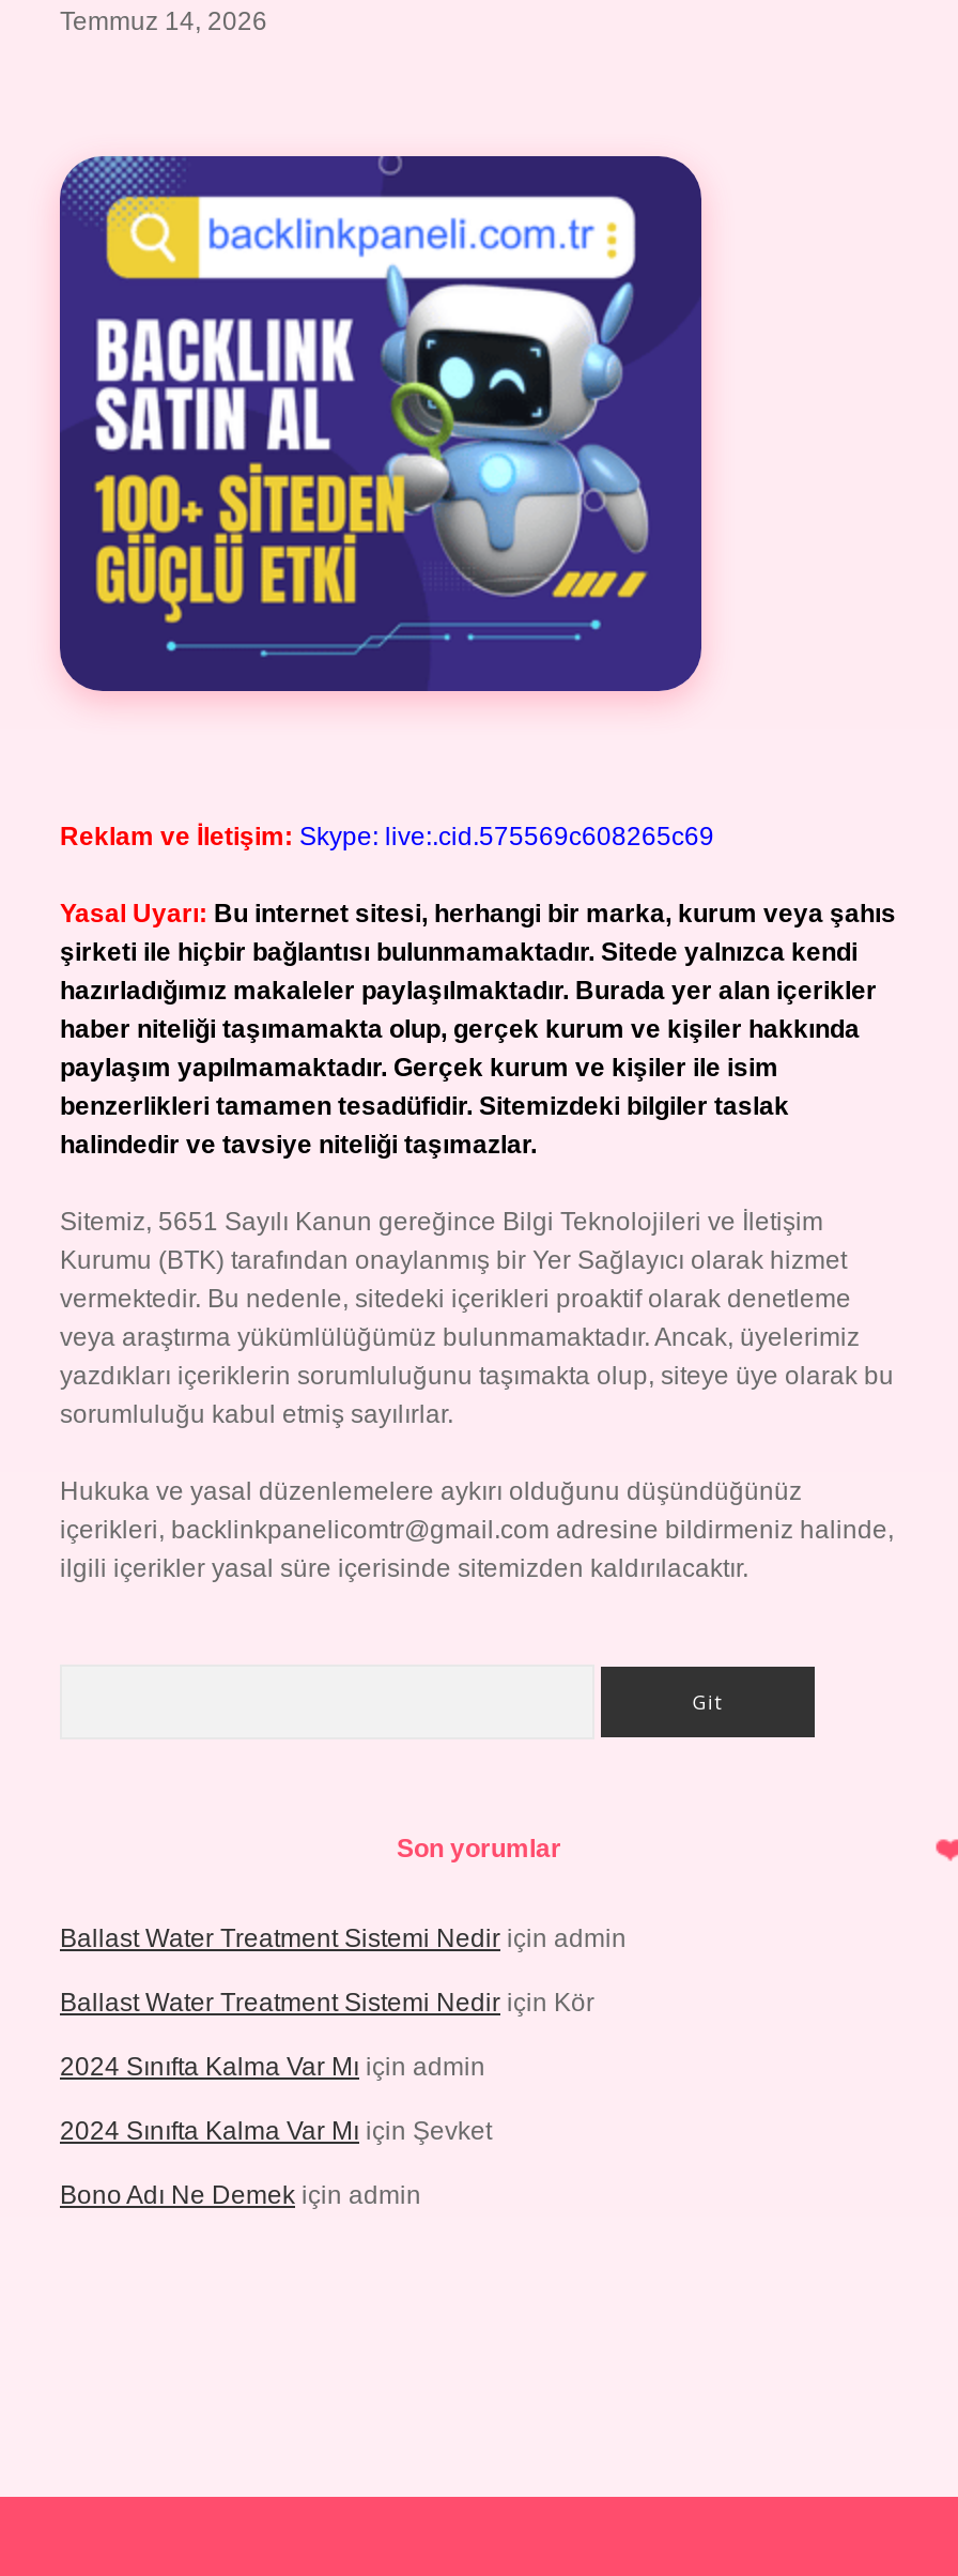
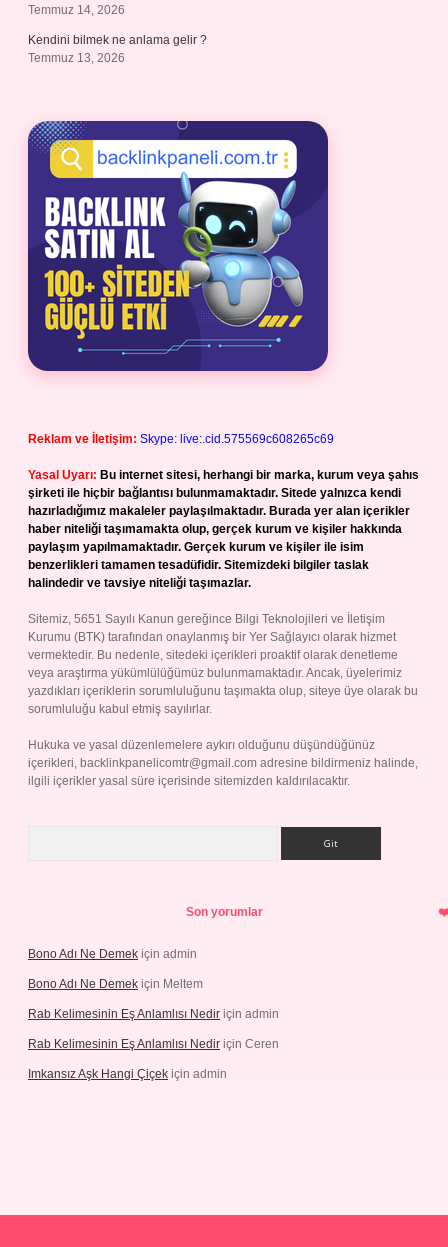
none -> [28,33,207,65] Kendini bilmek ne anlama gelir ? | Temmuz 13, 2026
[60,1923,627,2146] Ballast Water Treatment Sistemi Nedir için admin | Ballast Water Treatment Sistemi Nedir için Kör | 2024 Sınıfta Kalma Var Mı için admin | 2024 Sınıfta Kalma Var Mı için Şevket -> none
moved [60,2180,421,2210] -> [28,947,197,961]: Bono Adı Ne Demek için admin
none -> [28,977,279,1081] Bono Adı Ne Demek için Meltem | Rab Kelimesinin Eş Anlamlısı Nedir için admin | Rab Kelimesinin Eş Anlamlısı Nedir için Ceren | Imkansız Aşk Hangi Çiçek için admin

